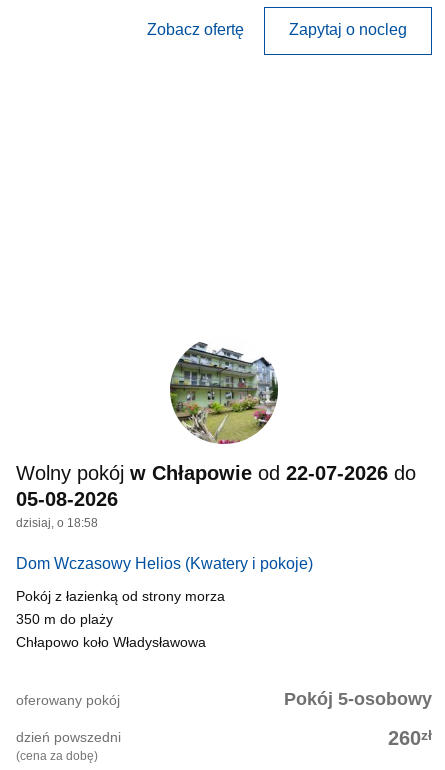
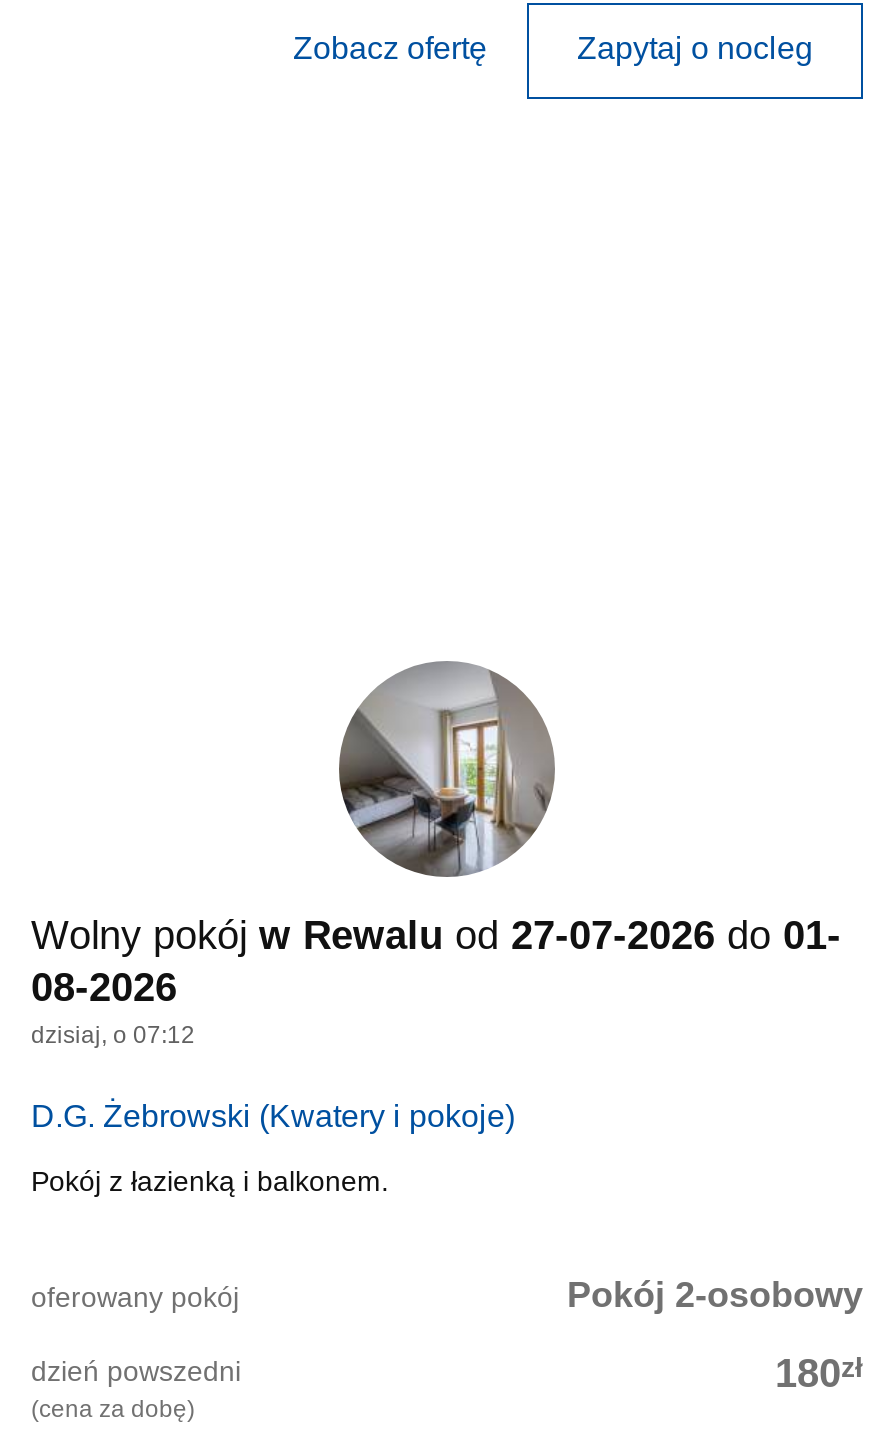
[170,342,279,444] [image] -> [339,659,557,807] [image]
[16,462,416,530] Wolny pokój w Chłapowie od 22-07-2026 do | 05-08-2026 | dzisiaj, o 18:58 -> [31,913,841,1049] Wolny pokój w Rewalu od 27-07-2026 do 01- | 08-2026 | dzisiaj, o 07:12
[16,555,313,572] Dom Wczasowy Helios (Kwatery i pokoje) -> [31,1099,515,1133] D.G. Żebrowski (Kwatery i pokoje)
[16,588,225,650] Pokój z łazienką od strony morza | 350 m do plaży | Chłapowo koło Władysławowa -> [31,1165,389,1197] Pokój z łazienką i balkonem.
[284,689,432,709] Pokój 5-osobowy -> [567,1275,863,1315] Pokój 2-osobowy
[388,727,432,749] 260zł -> [775,1350,863,1395] 180zł

